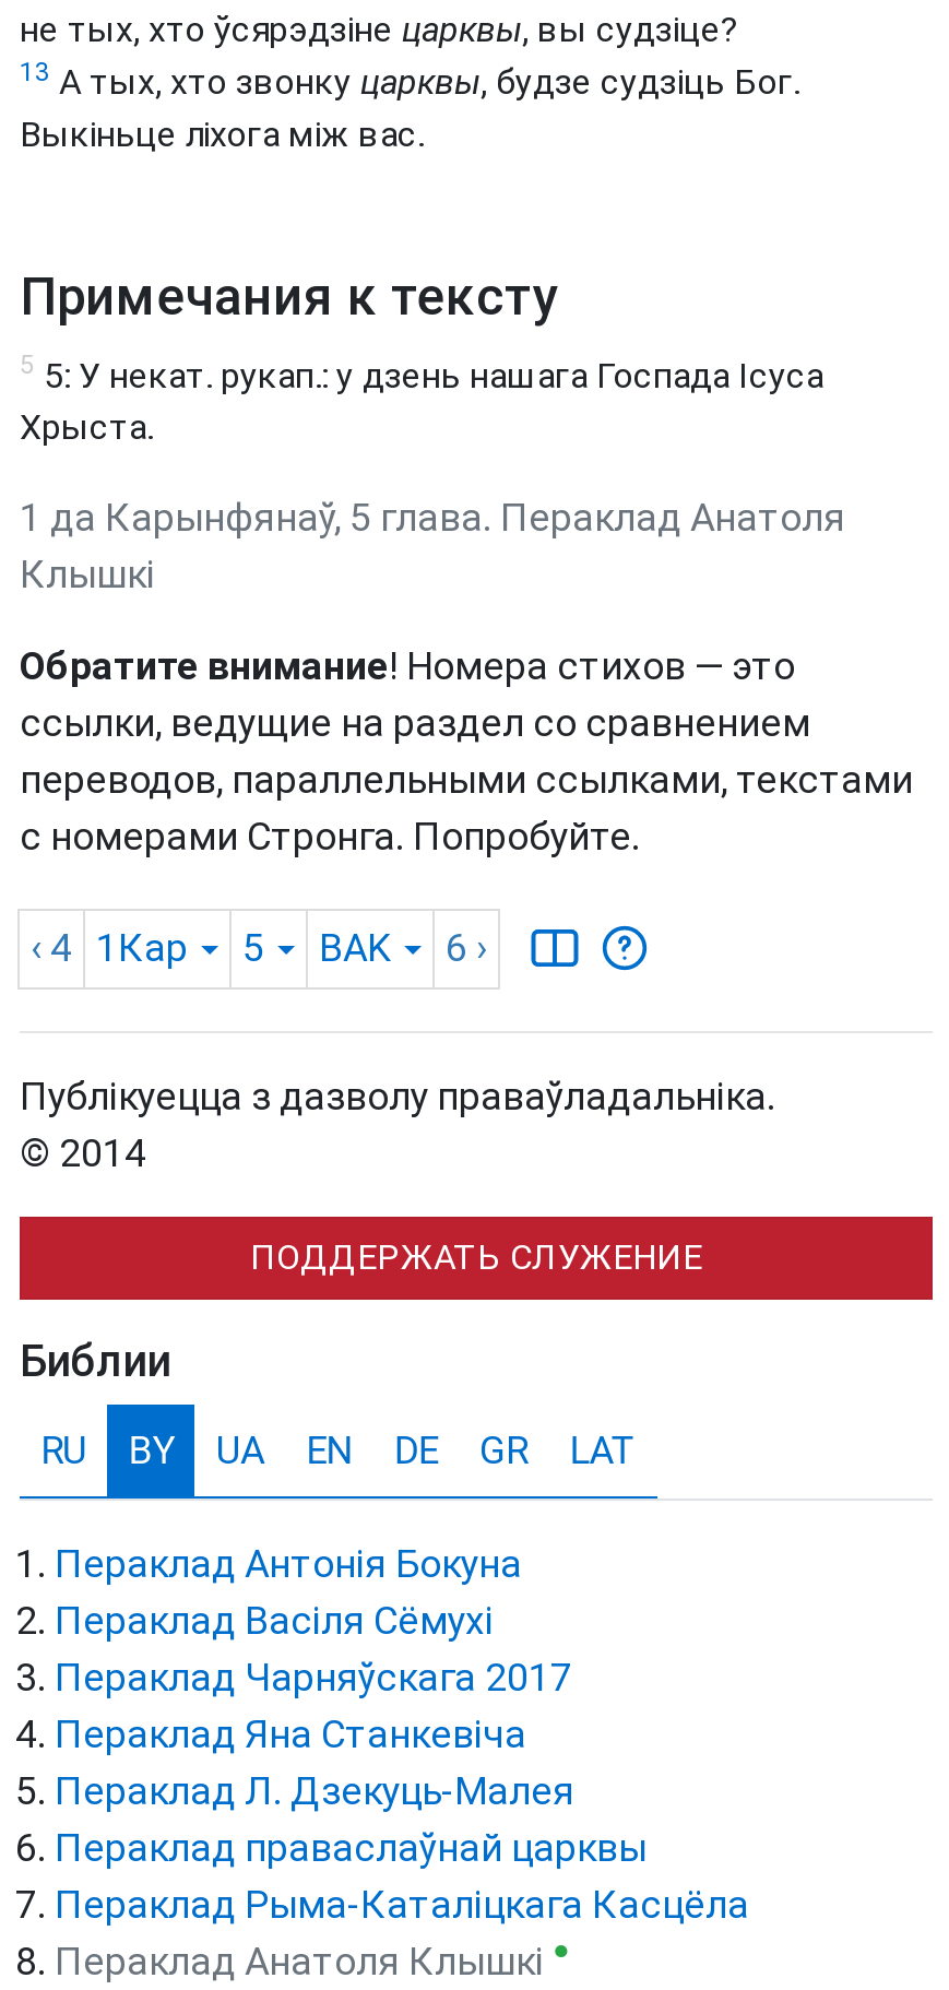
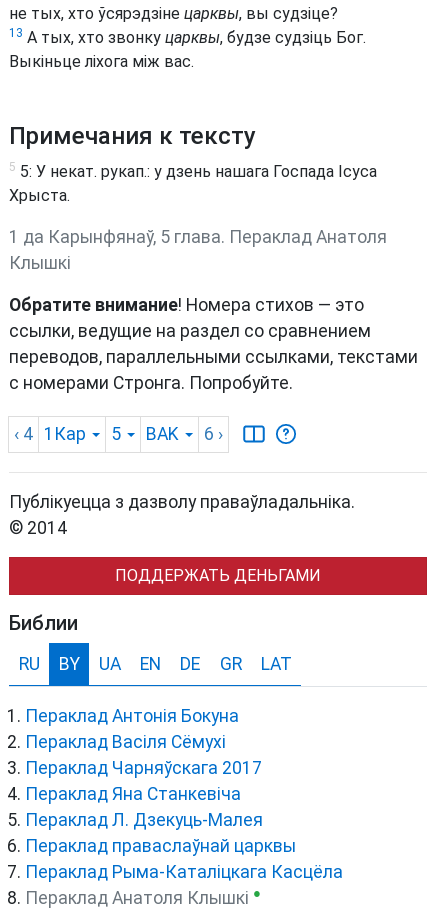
[250,1236,702,1278] ПОДДЕРЖАТЬ СЛУЖЕНИЕ -> [115,566,321,585] ПОДДЕРЖАТЬ ДЕНЬГАМИ

